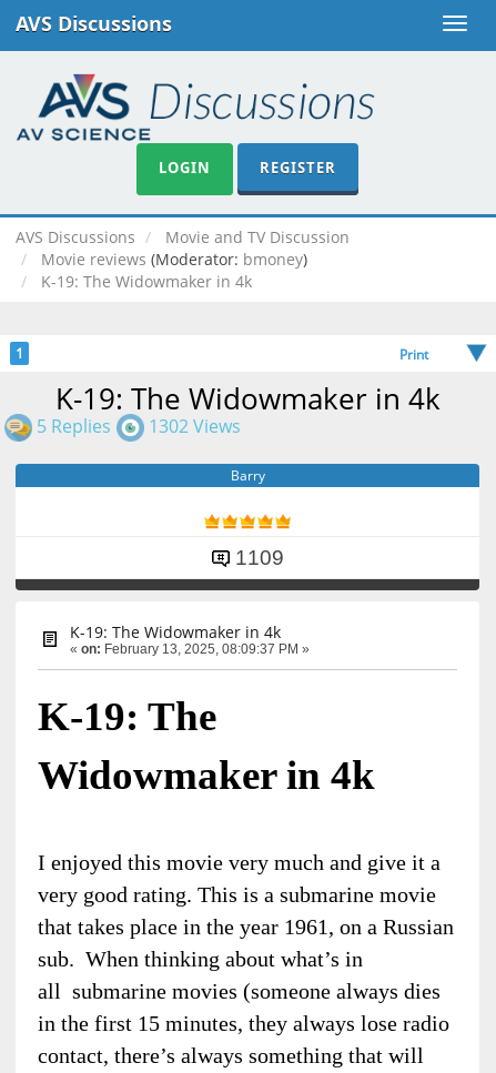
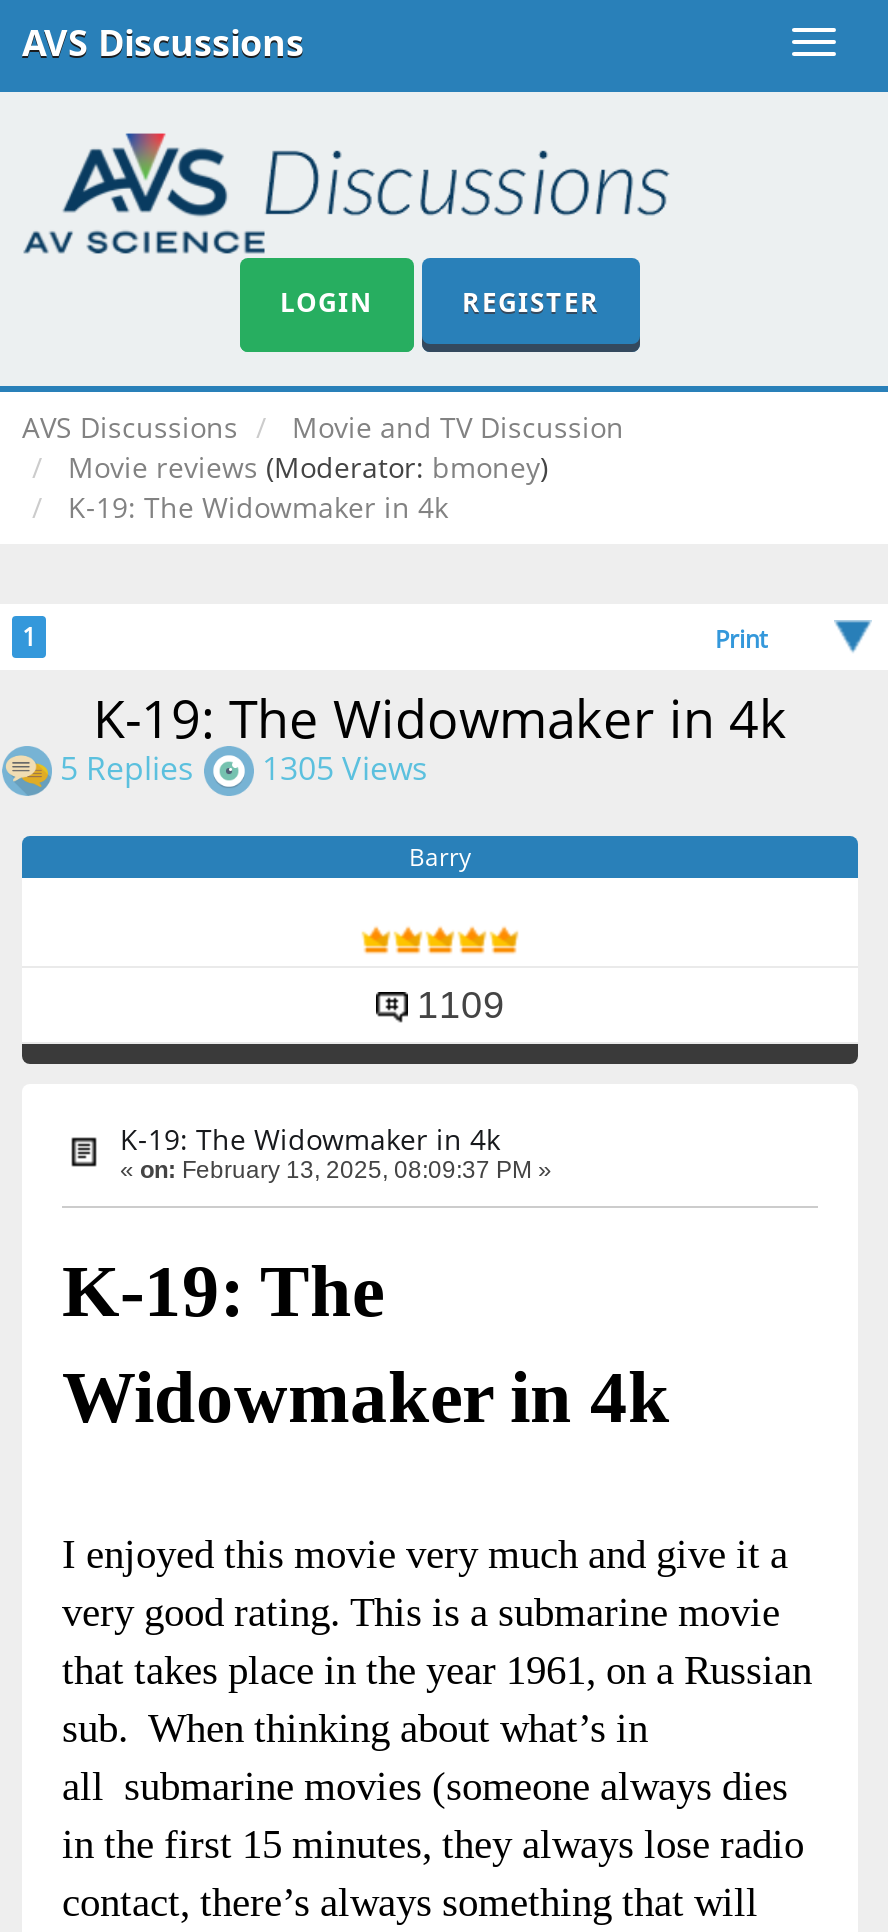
[32,414,241,438] 5 Replies 1302 Views -> [52,746,428,790] 5 Replies 1305 Views

